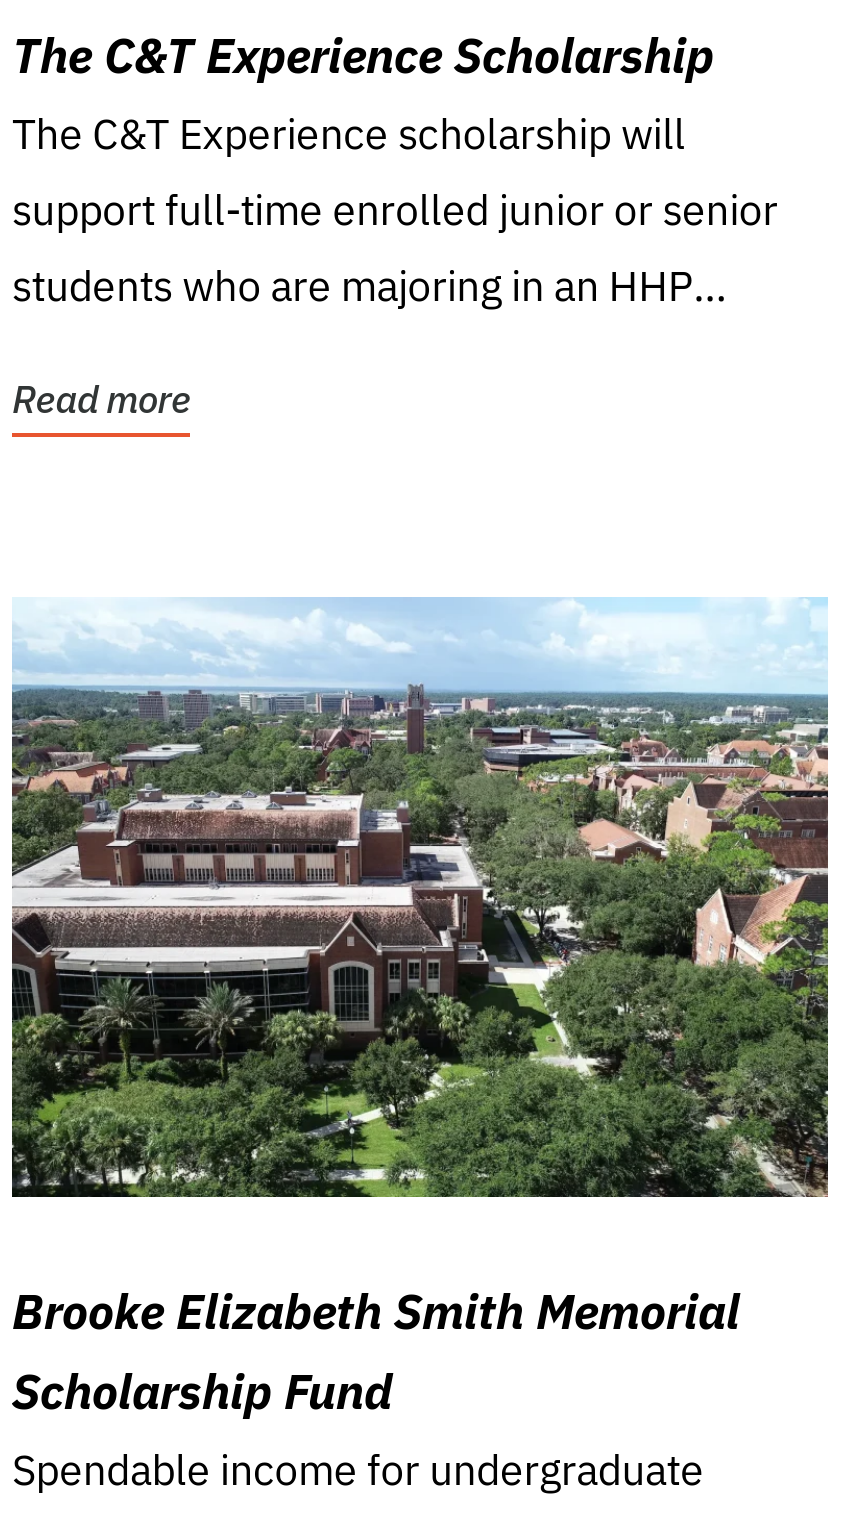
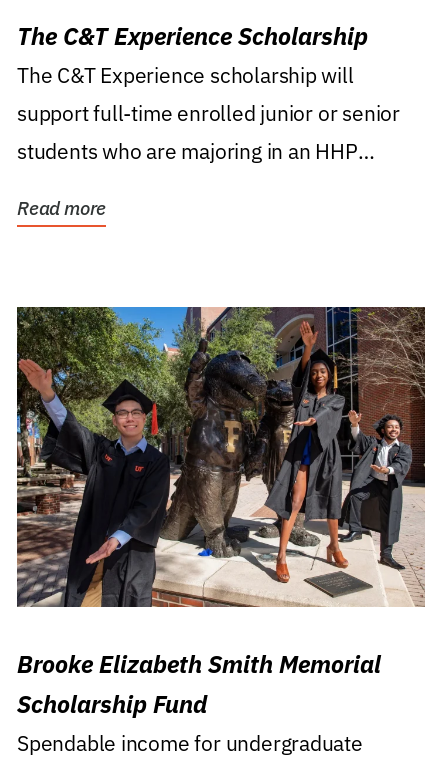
[10,597,830,1199] [image] -> [16,306,426,608] [image]

